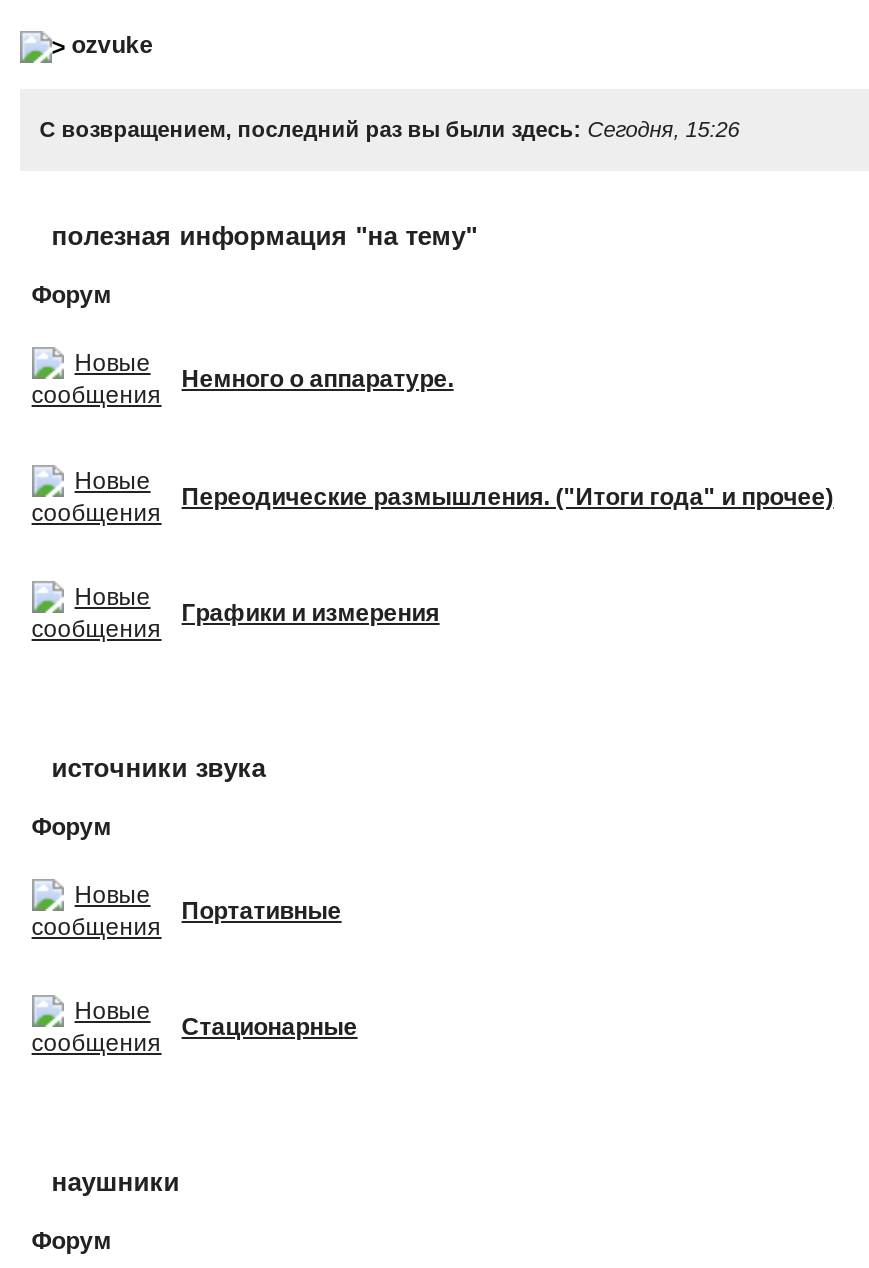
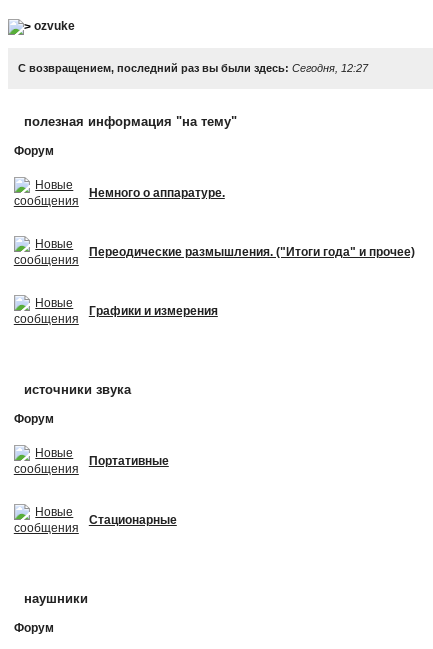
[40,117,740,141] С возвращением, последний раз вы были здесь: Сегодня, 15:26 -> [18,62,368,74] С возвращением, последний раз вы были здесь: Сегодня, 12:27

